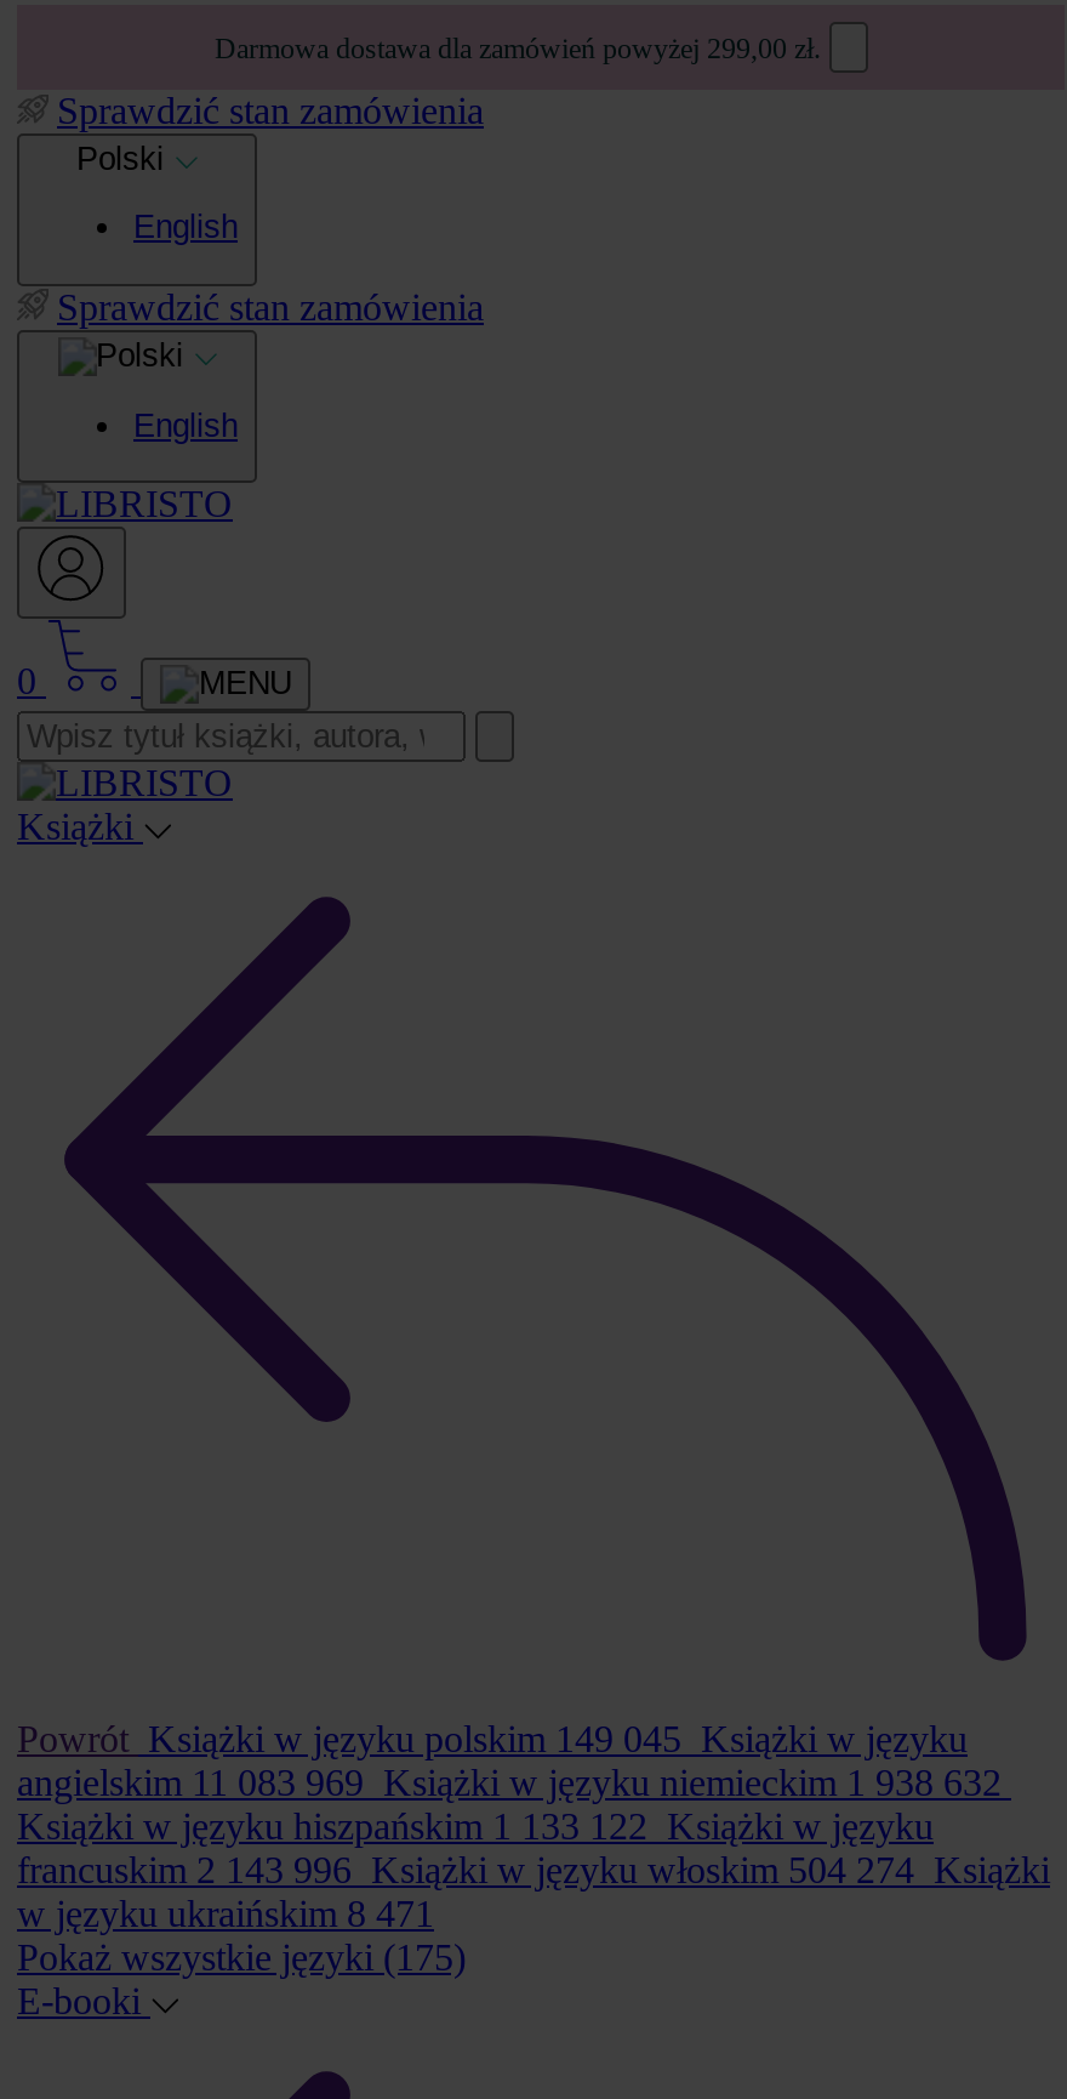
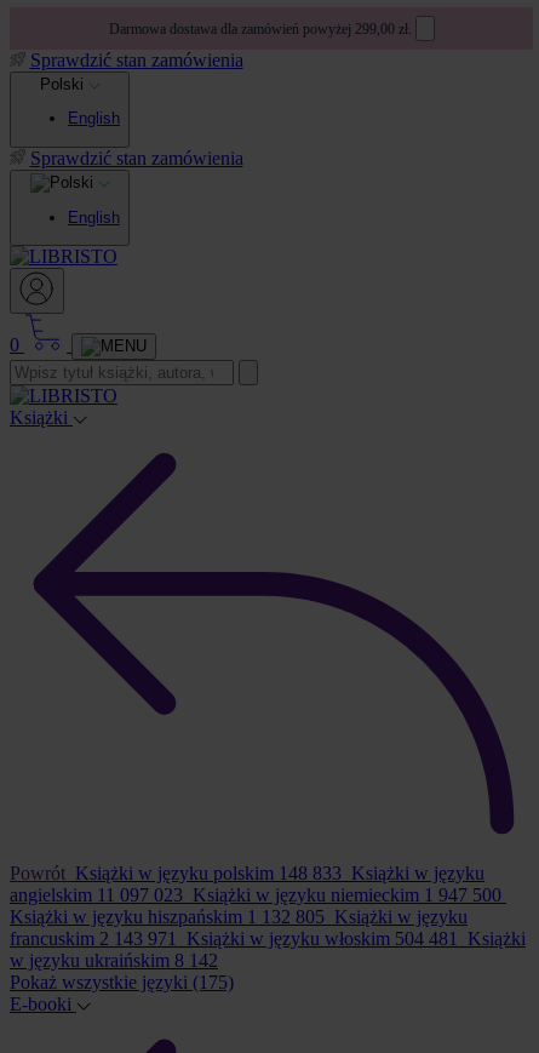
[17,1718,968,1759] Powrót Książki w języku polskim 149 045 Książki w języku -> [10,863,484,883] Powrót Książki w języku polskim 148 833 Książki w języku
[17,1761,1002,1802] angielskim 11 083 969 Książki w języku niemieckim 1 938 632 -> [10,884,501,905] angielskim 11 097 023 Książki w języku niemieckim 1 947 500
[17,1805,934,1846] Książki w języku hiszpańskim 1 133 122 Książki w języku -> [10,906,468,927] Książki w języku hiszpańskim 1 132 805 Książki w języku
[17,1849,1050,1890] francuskim 2 143 996 Książki w języku włoskim 504 274 Książki -> [10,928,526,949] francuskim 2 143 971 Książki w języku włoskim 504 481 Książki
[17,1892,434,1934] w języku ukraińskim 8 471 -> [10,950,218,970] w języku ukraińskim 8 142

